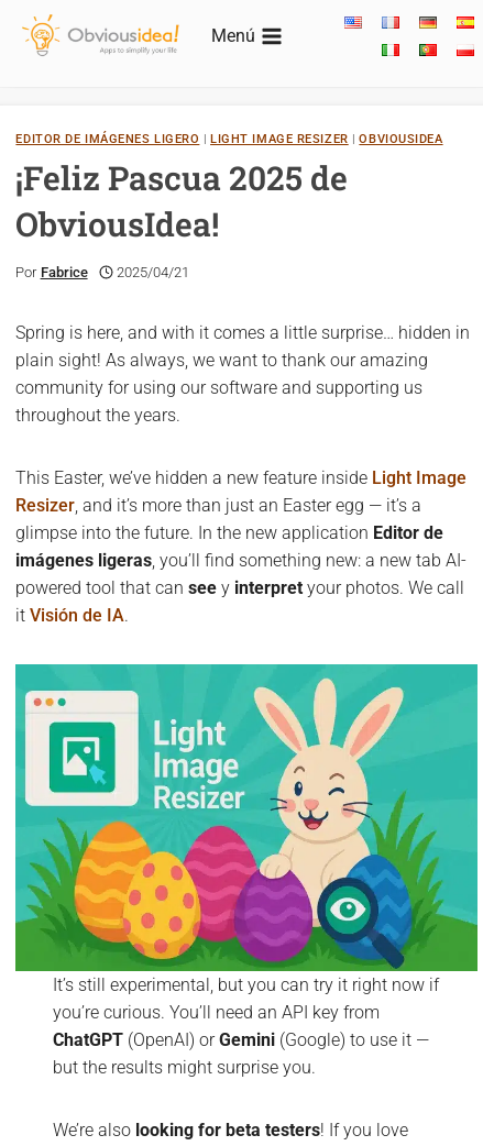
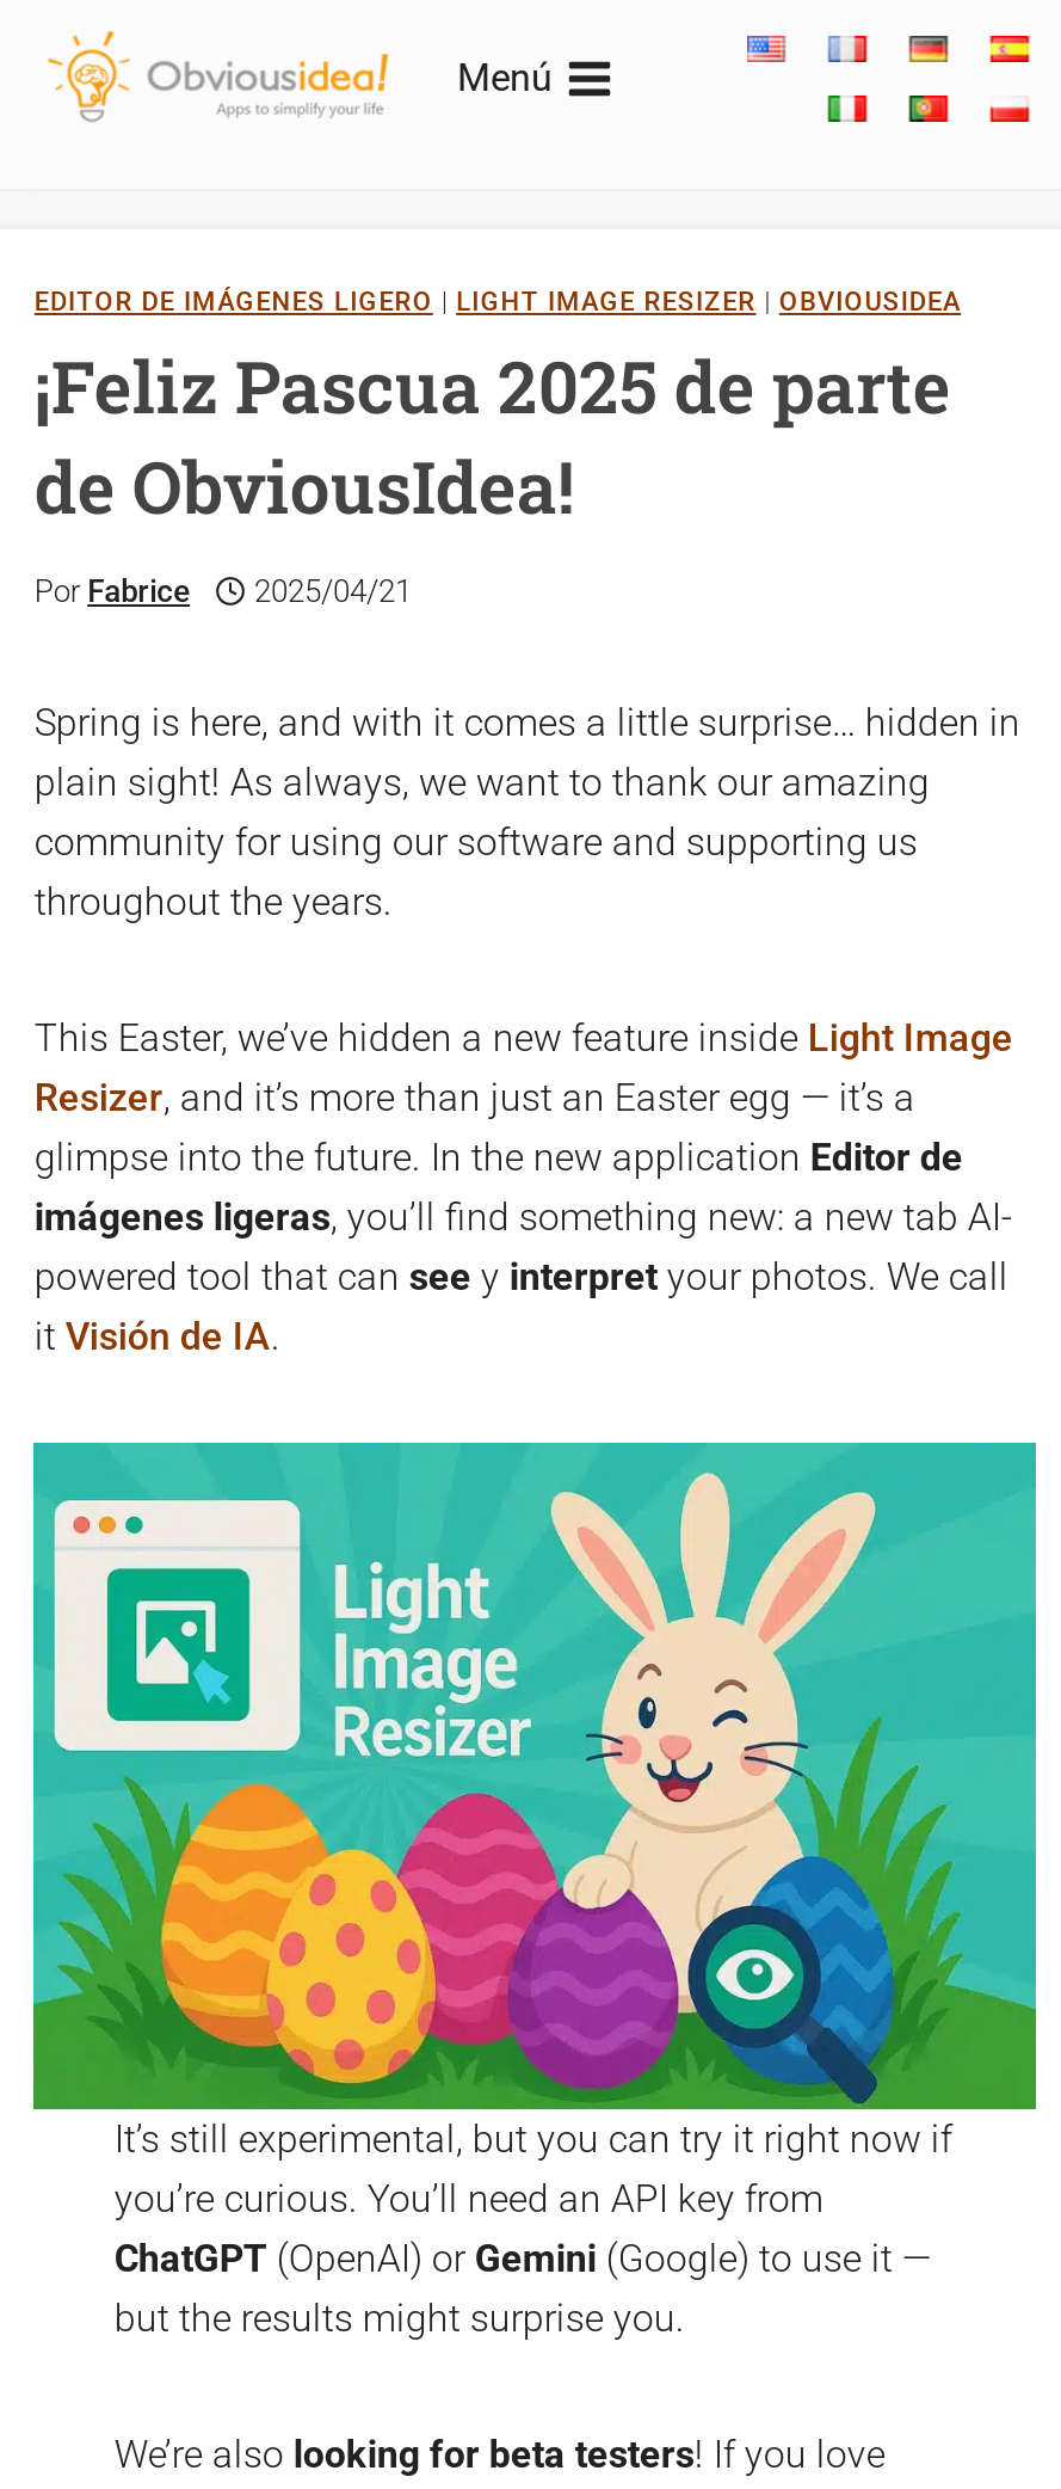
[16,156,348,245] ¡Feliz Pascua 2025 de | ObviousIdea! -> [34,339,951,533] ¡Feliz Pascua 2025 de parte | de ObviousIdea!

